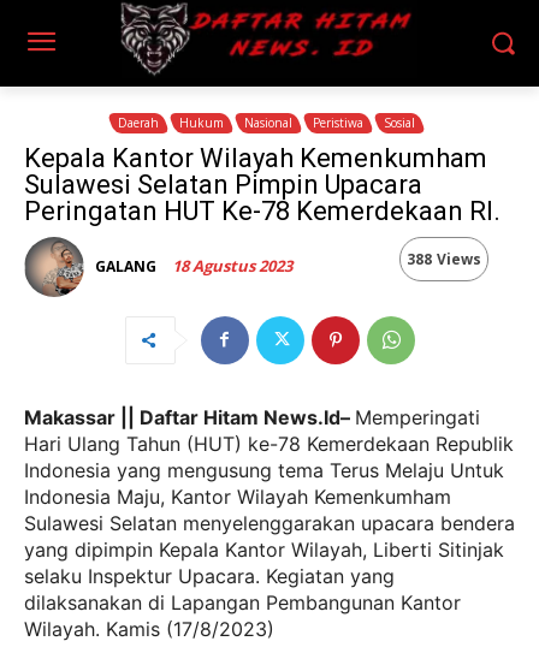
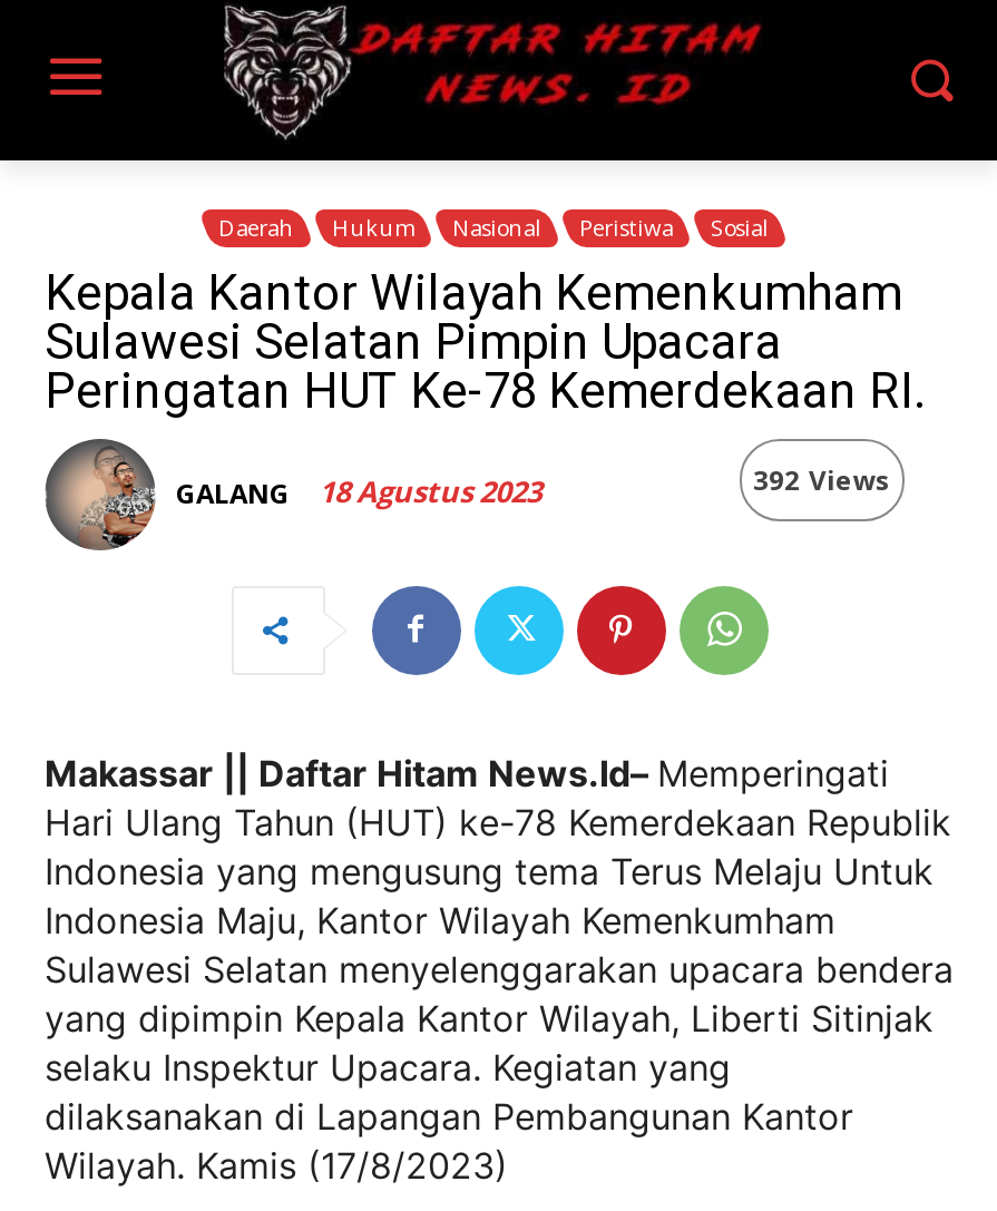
[407,249,481,269] 388 Views -> [753,461,891,498] 392 Views

